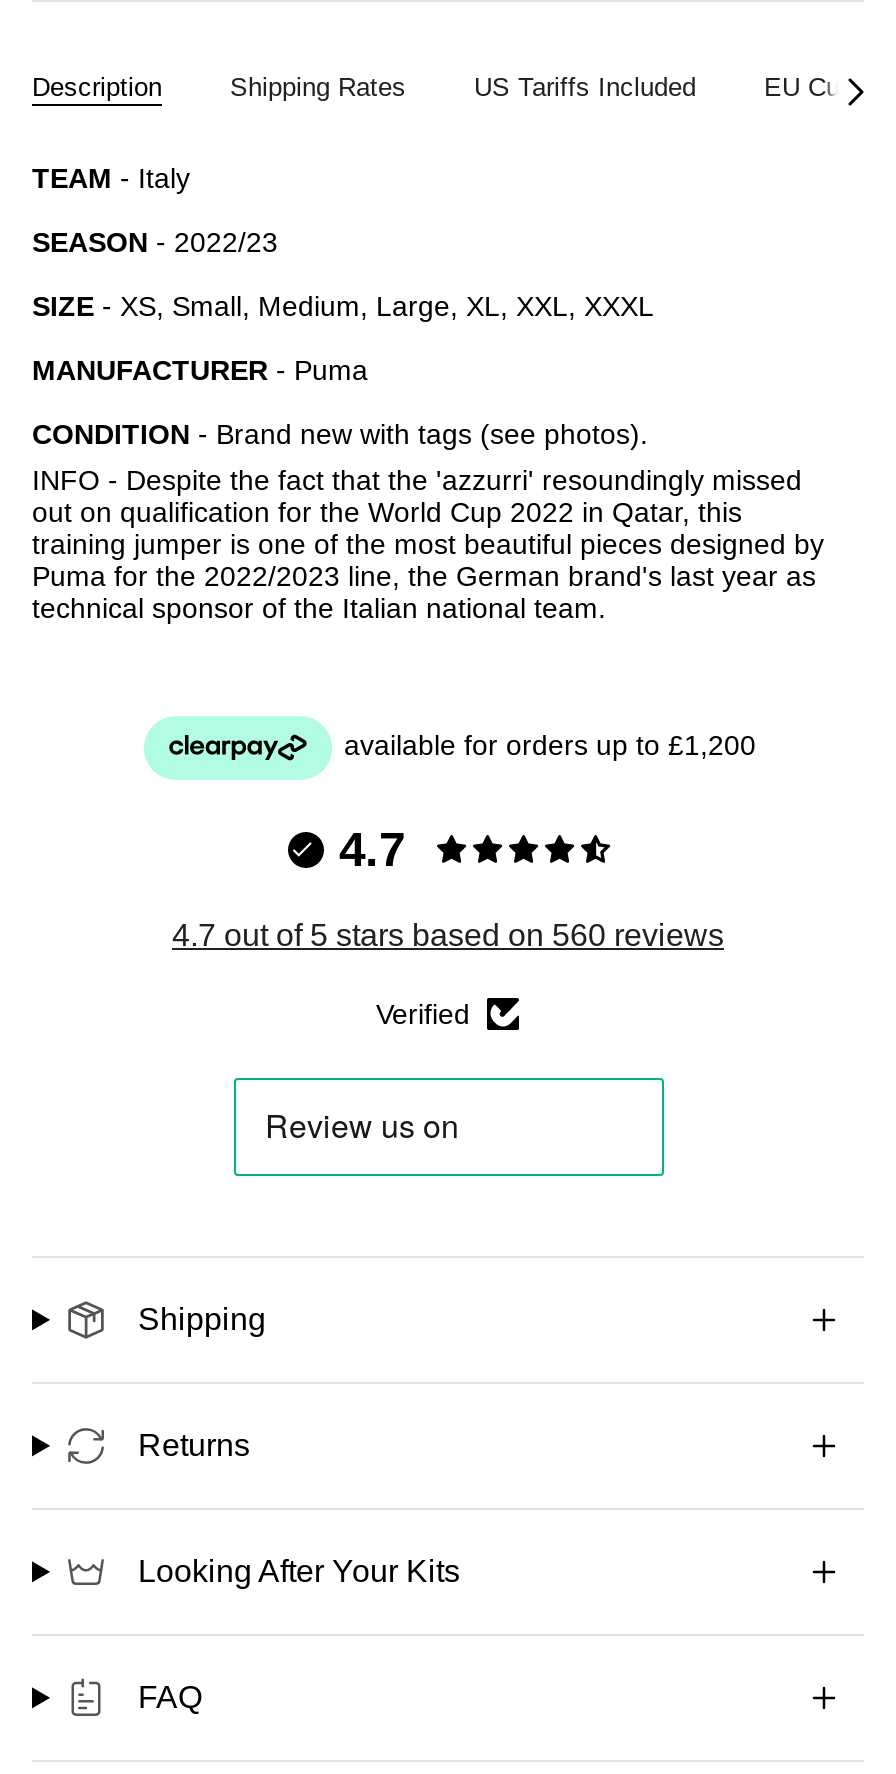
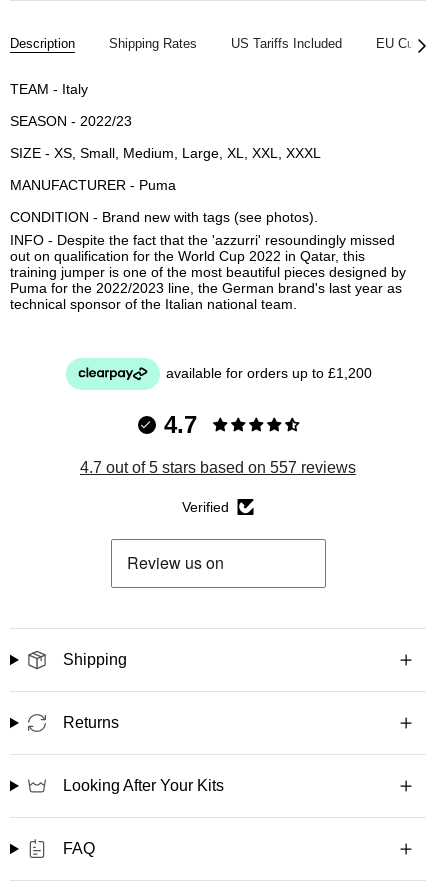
[172,918,724,952] 4.7 out of 5 stars based on 560 reviews -> [80,459,356,476] 4.7 out of 5 stars based on 557 reviews

